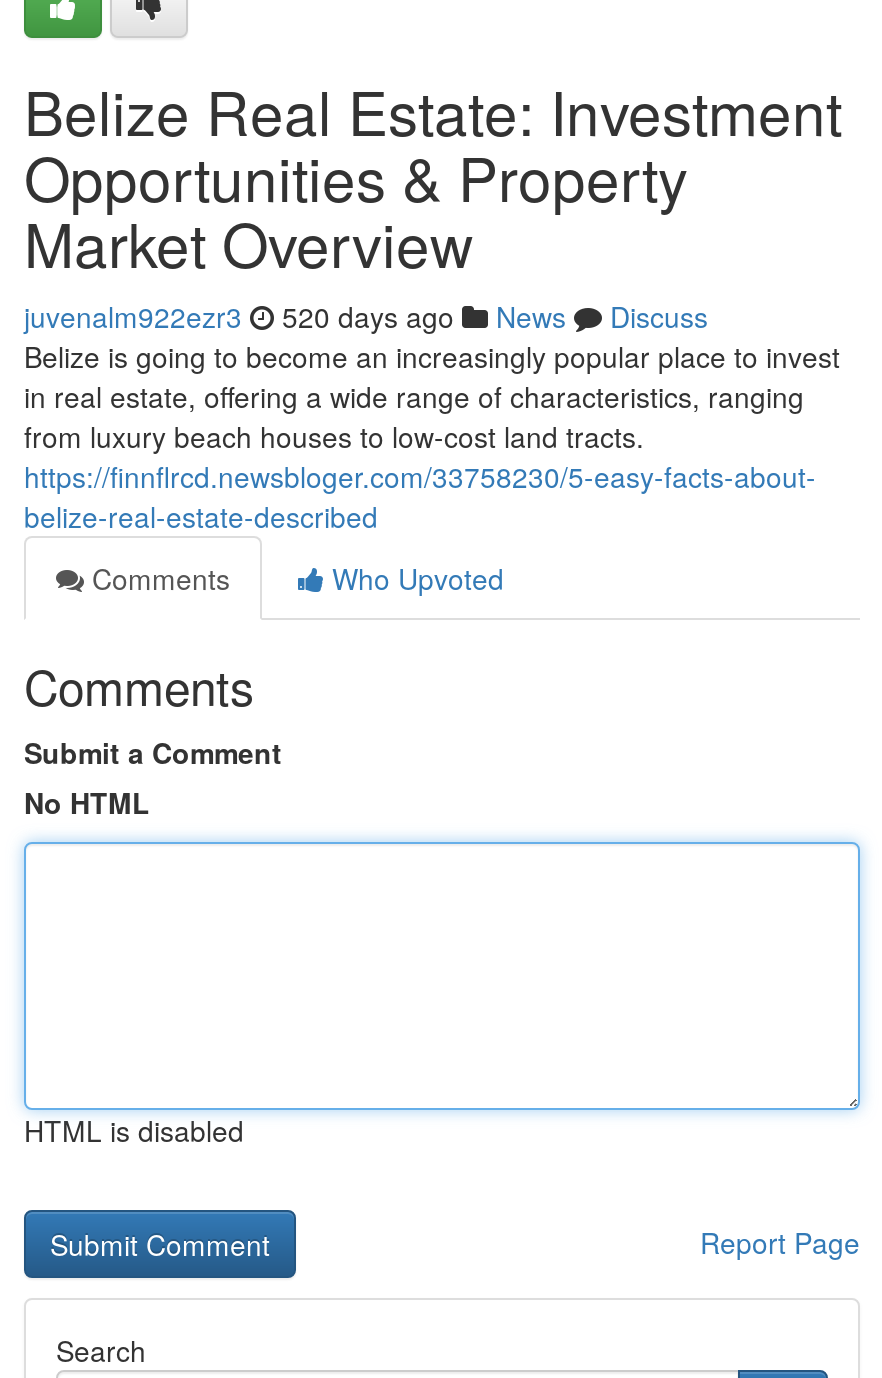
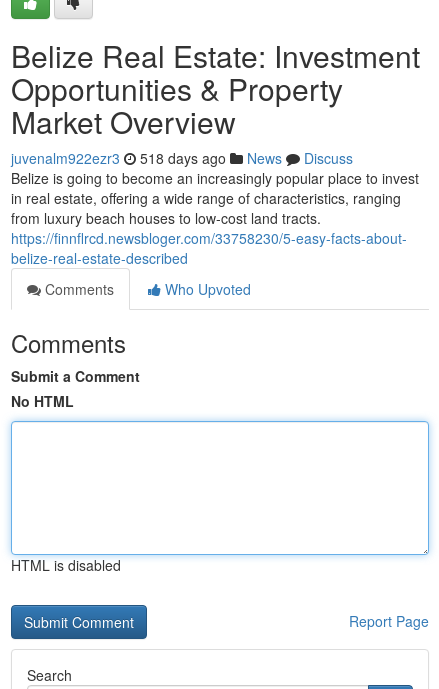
[24,296,708,336] juvenalm922ezr3 520 days ago News Discuss -> [11,148,353,168] juvenalm922ezr3 518 days ago News Discuss

